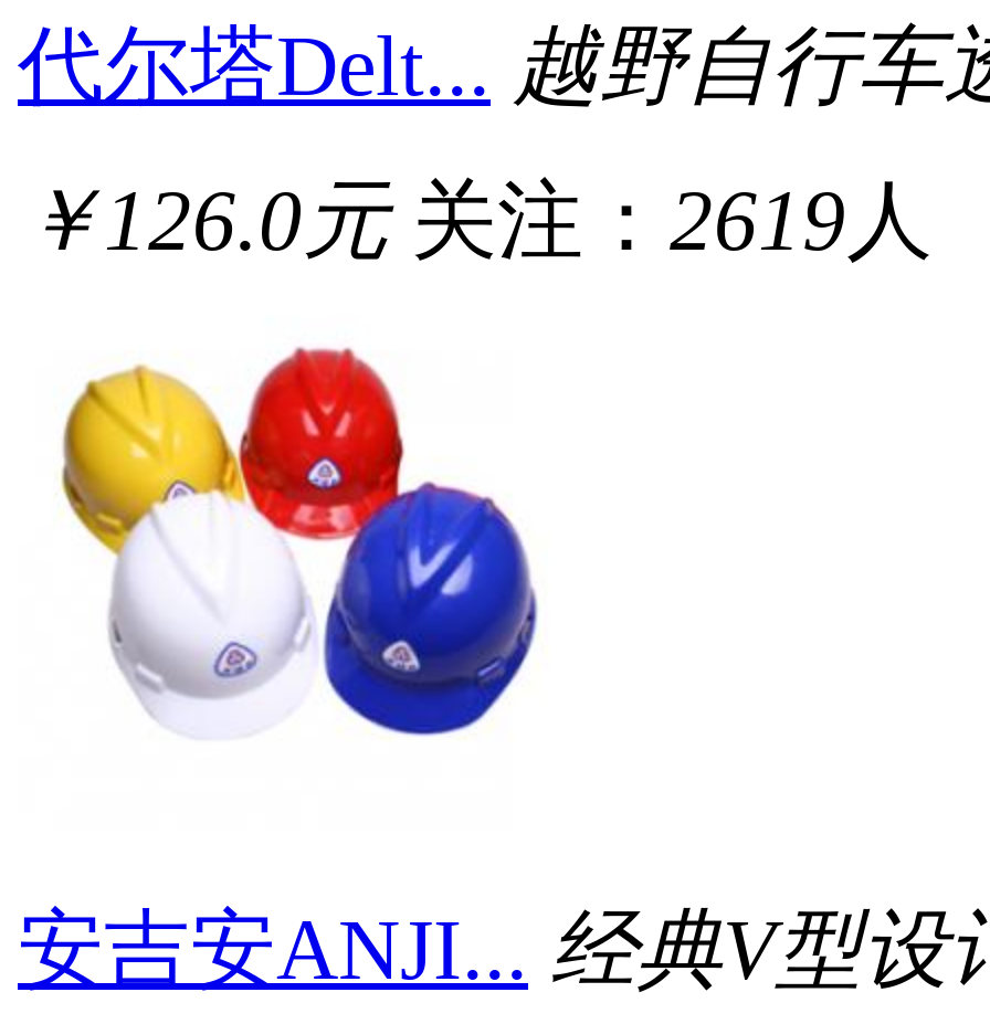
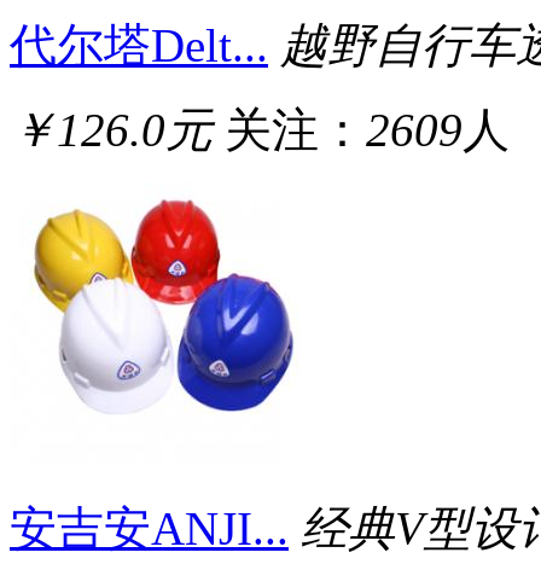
[18,172,933,267] ￥126.0元 关注：2619人 -> [10,104,510,155] ￥126.0元 关注：2609人

